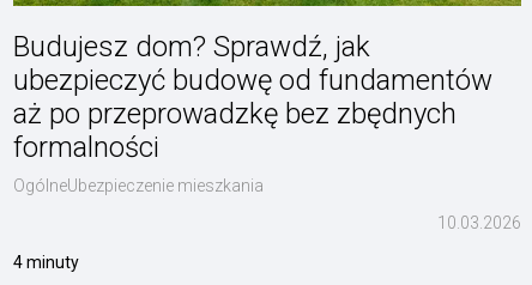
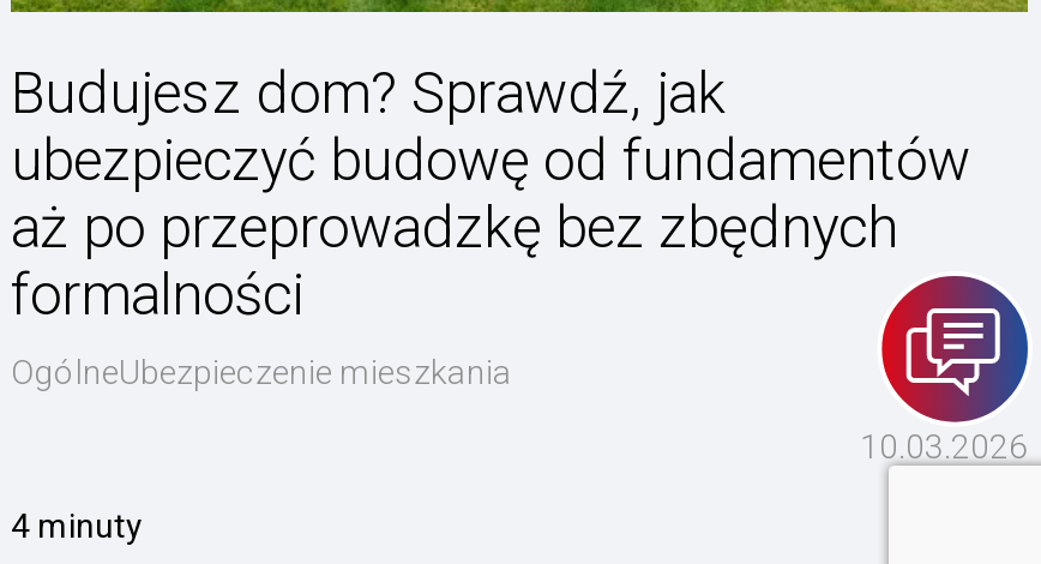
none -> [879,274,1030,422] [image]

